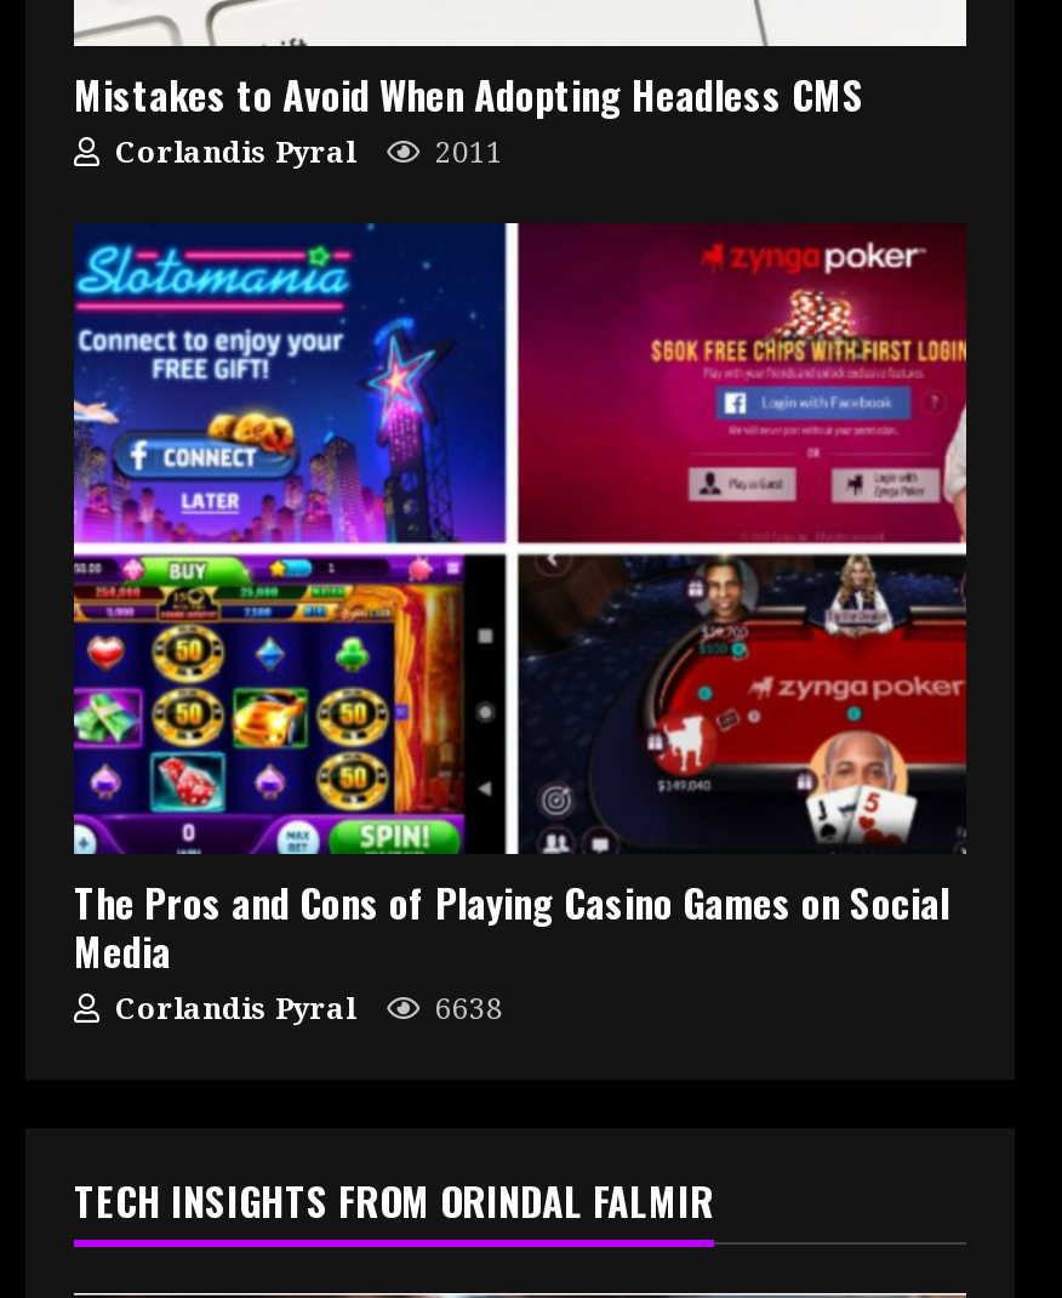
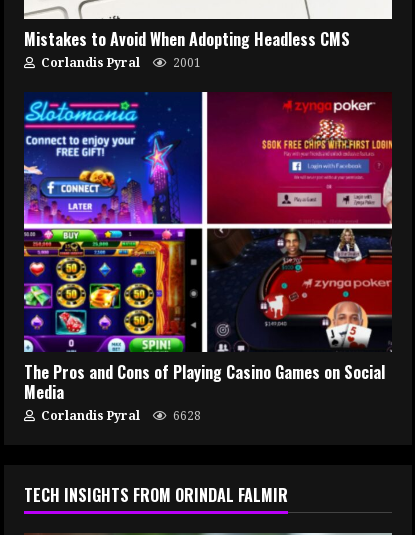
[108,132,503,173] Corlandis Pyral 2011 -> [38,54,201,71] Corlandis Pyral 2001
[108,989,503,1030] Corlandis Pyral 6638 -> [38,407,201,424] Corlandis Pyral 6628

